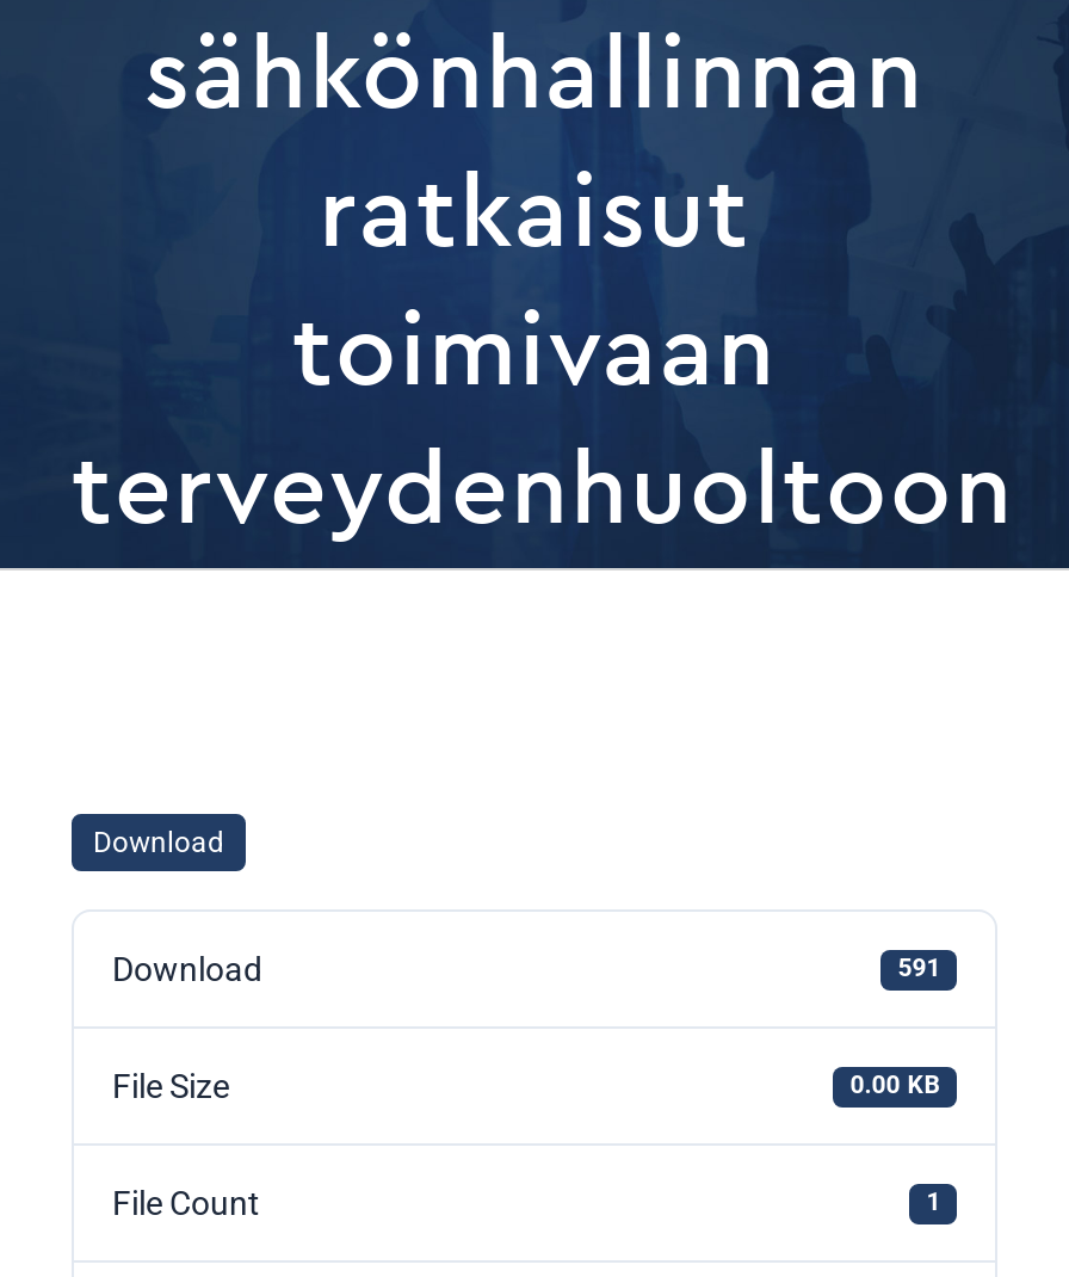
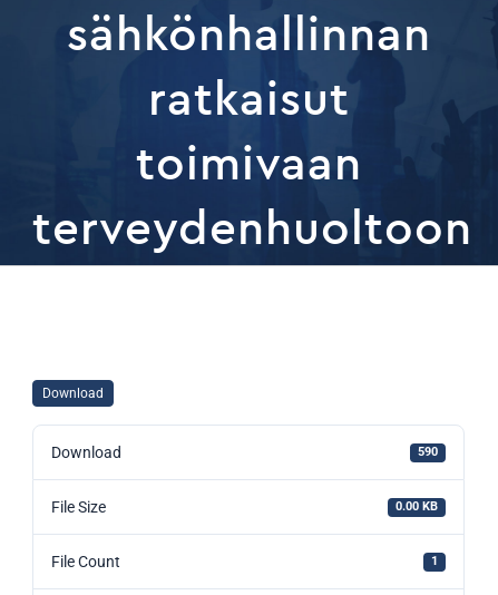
[898,953,941,984] 591 -> [418,445,438,459] 590

